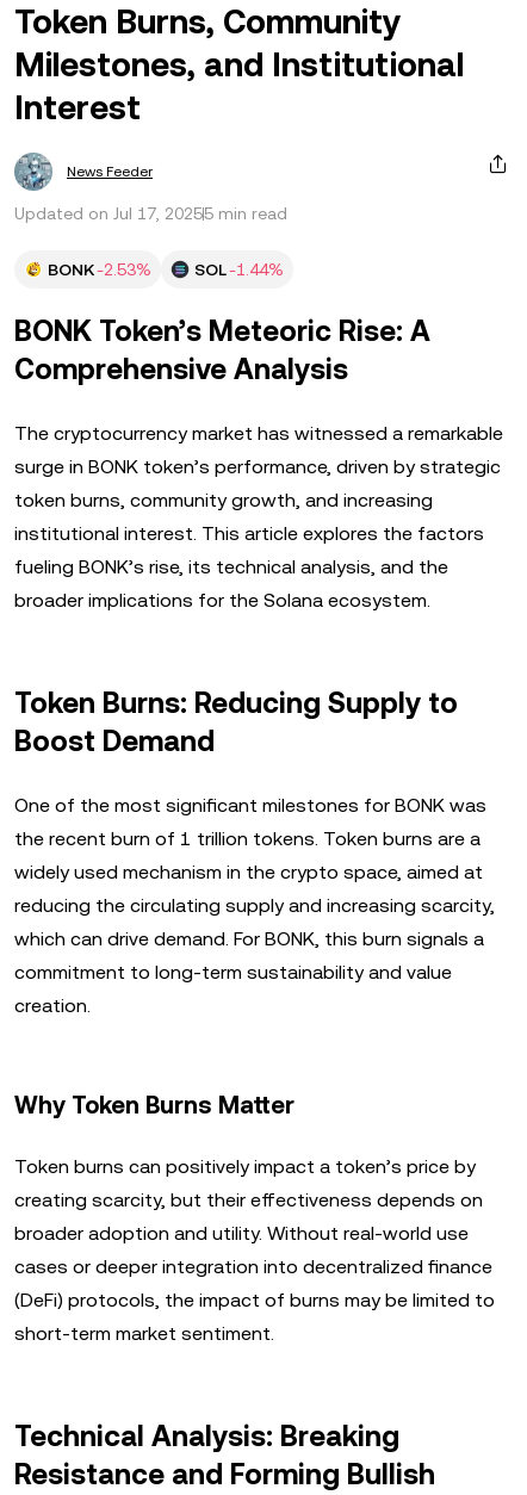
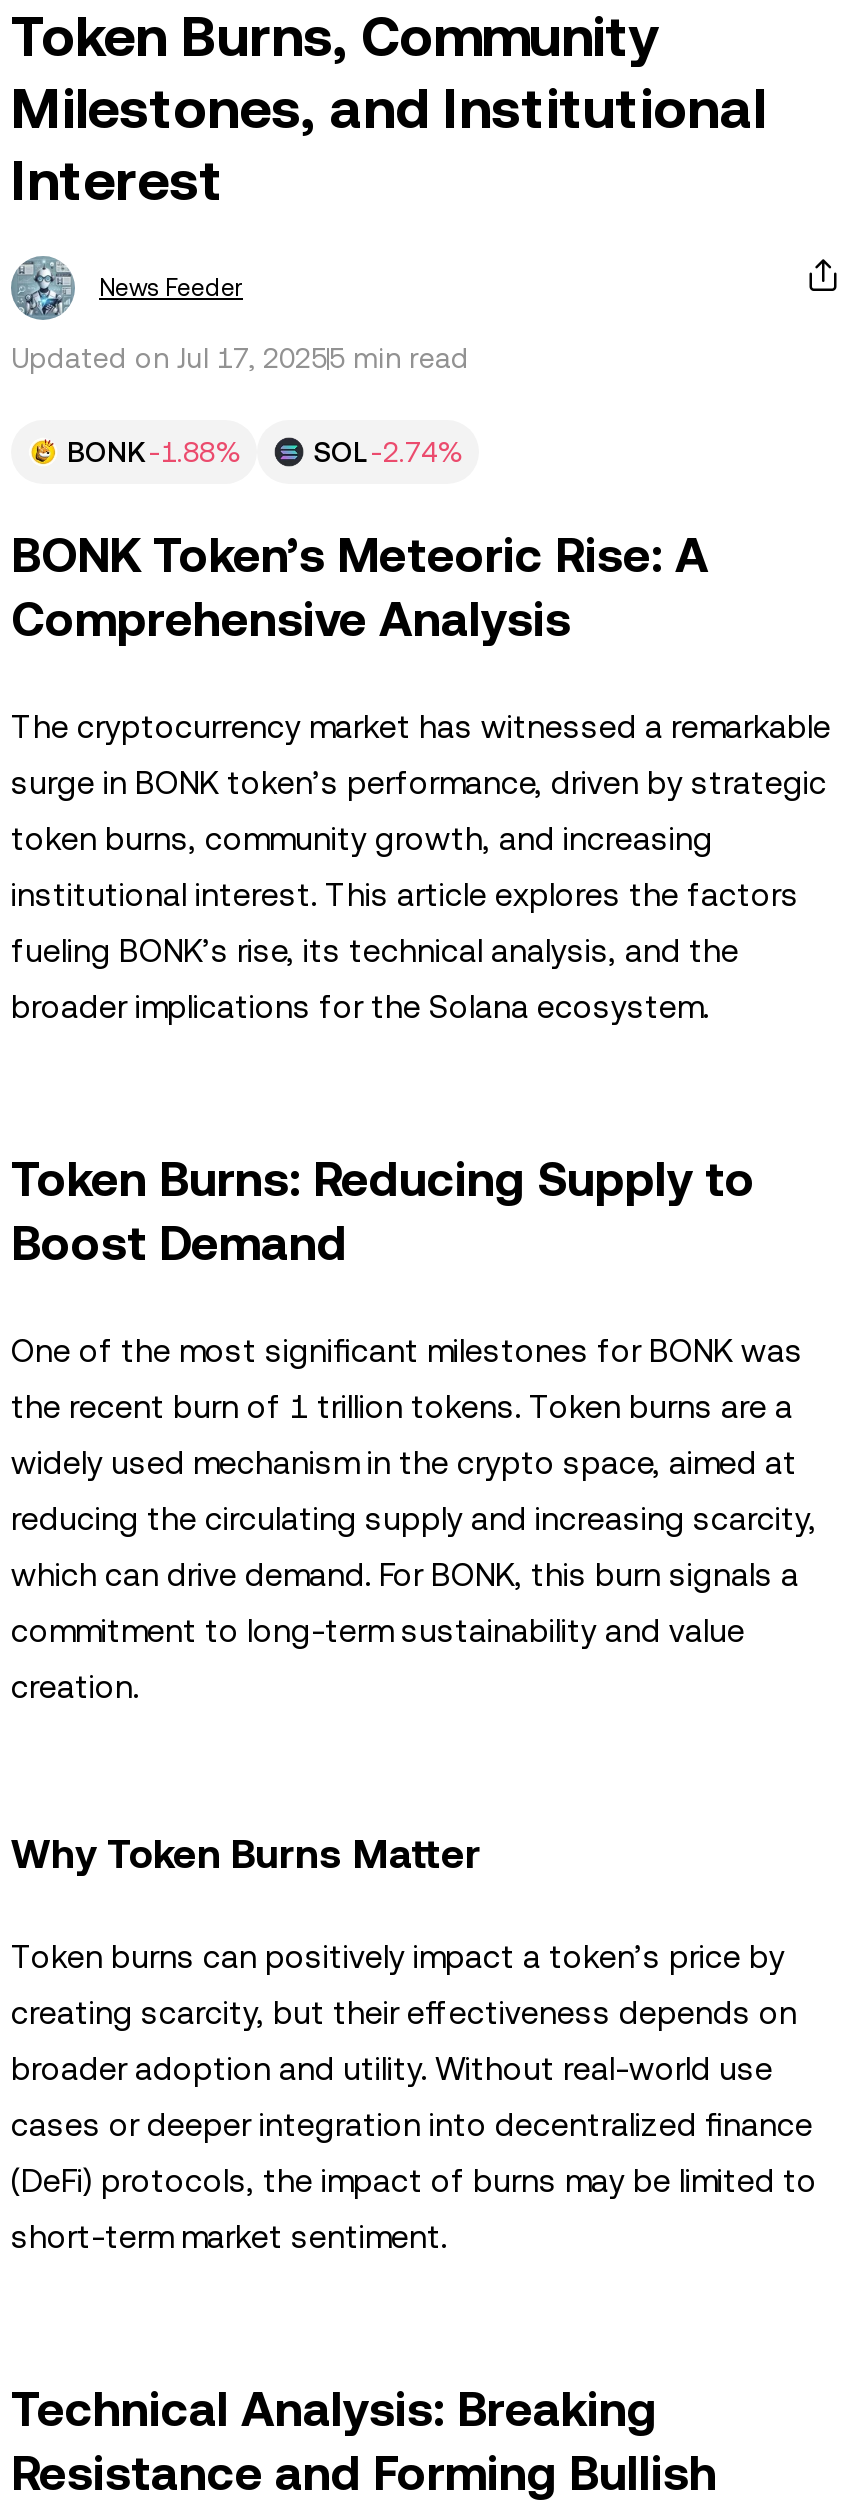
[48,260,151,279] BONK -2.53% -> [67,436,241,468] BONK -1.88%
[194,260,284,279] SOL -1.44% -> [313,436,463,468] SOL -2.74%

